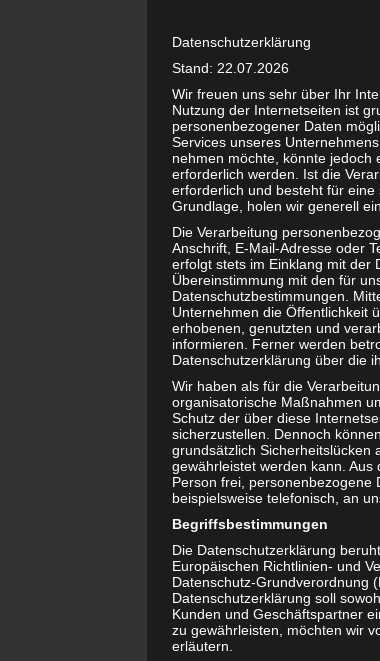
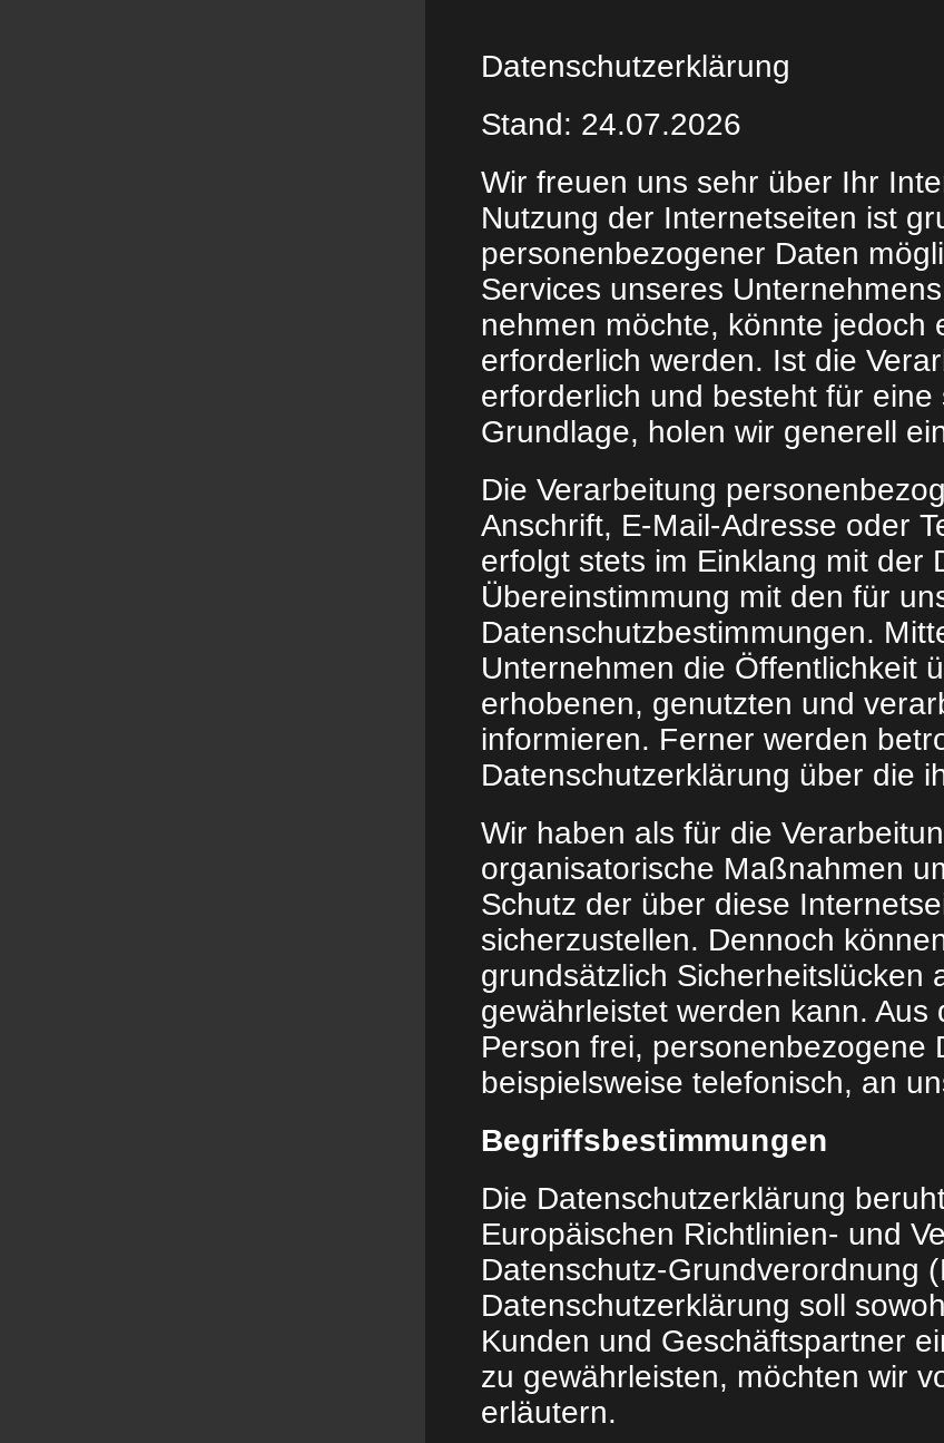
[172,60,289,76] Stand: 22.07.2026 -> [481,105,741,141] Stand: 24.07.2026

